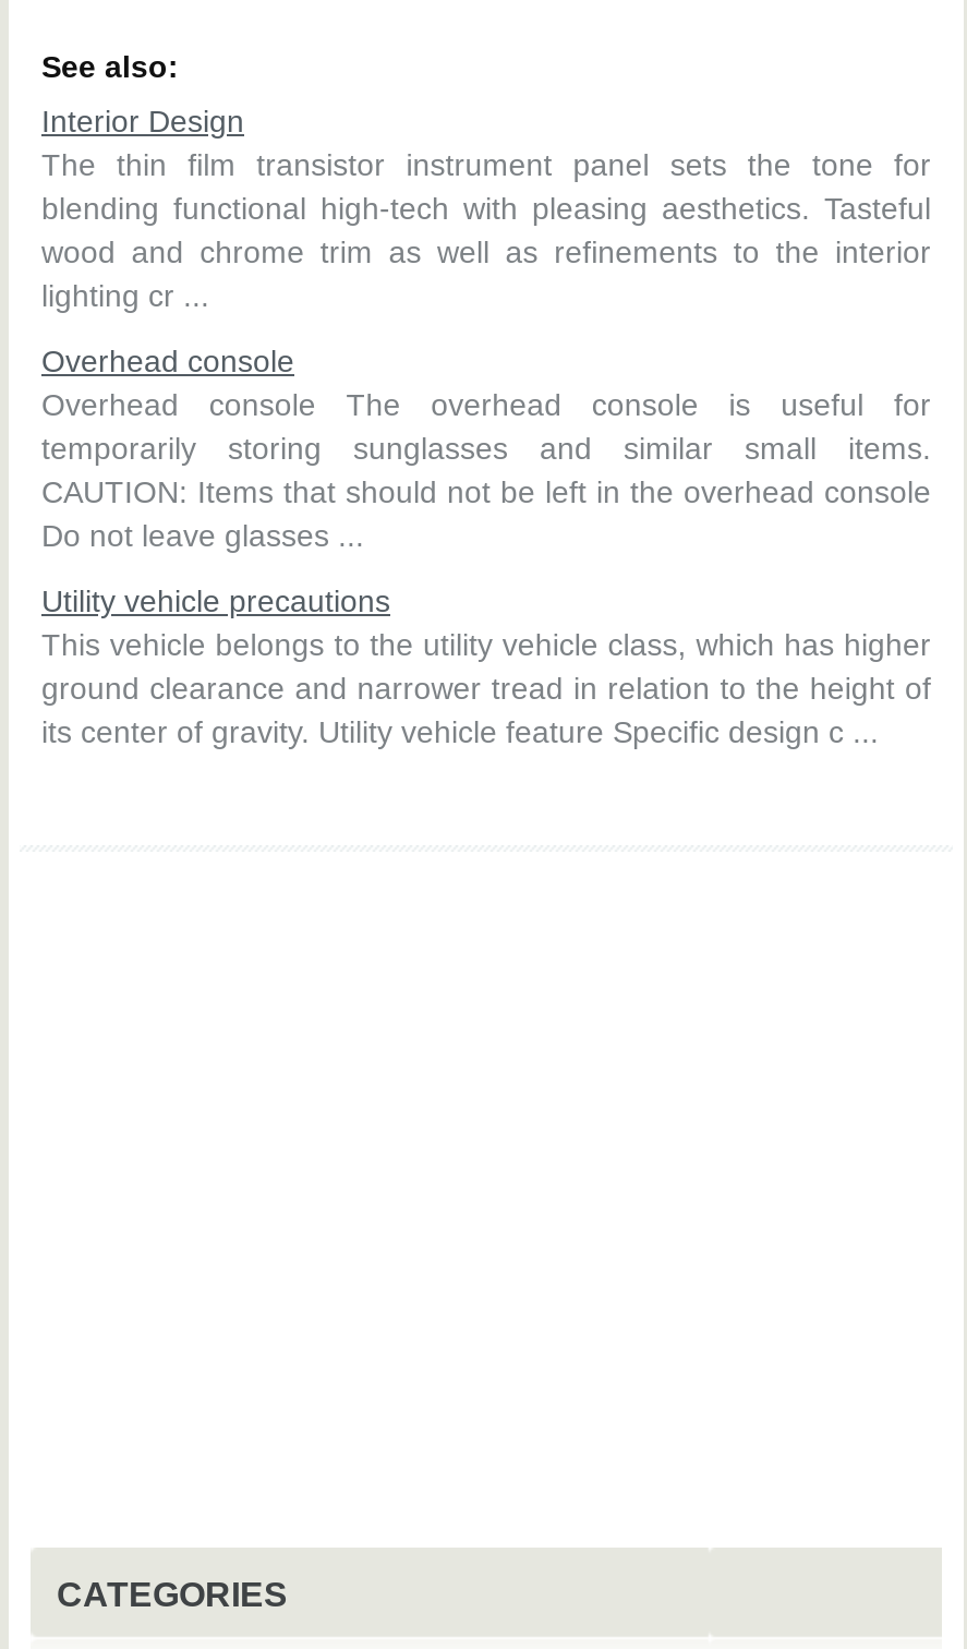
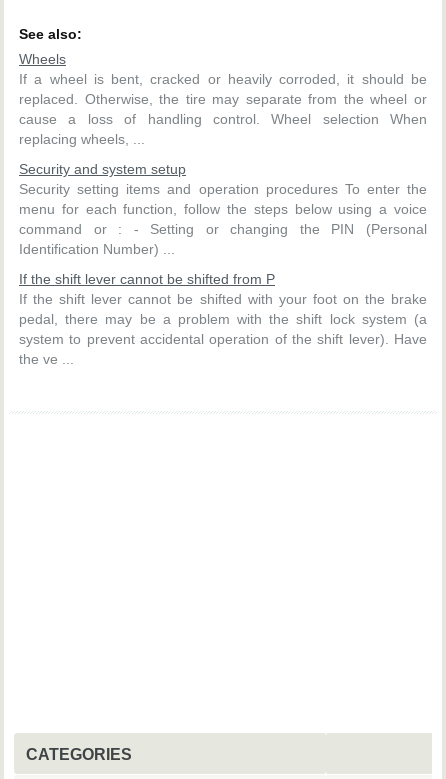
[41,103,931,312] Interior Design | The thin film transistor instrument panel sets the tone for | blending functional high-tech with pleasing aesthetics. Tasteful | wood and chrome trim as well as refinements to the interior | lighting cr ... -> [19,51,427,147] Wheels | If a wheel is bent, cracked or heavily corroded, it should be | replaced. Otherwise, the tire may separate from the wheel or | cause a loss of handling control. Wheel selection When | replacing wheels, ...
[41,343,931,552] Overhead console | Overhead console The overhead console is useful for | temporarily storing sunglasses and similar small items. | CAUTION: Items that should not be left in the overhead console | Do not leave glasses ... -> [19,161,427,257] Security and system setup | Security setting items and operation procedures To enter the | menu for each function, follow the steps below using a voice | command or : - Setting or changing the PIN (Personal | Identification Number) ...
[41,583,931,748] Utility vehicle precautions | This vehicle belongs to the utility vehicle class, which has higher | ground clearance and narrower tread in relation to the height of | its center of gravity. Utility vehicle feature Specific design c ... -> [19,271,427,367] If the shift lever cannot be shifted from P | If the shift lever cannot be shifted with your foot on the brake | pedal, there may be a problem with the shift lock system (a | system to prevent accidental operation of the shift lever). Have | the ve ...

